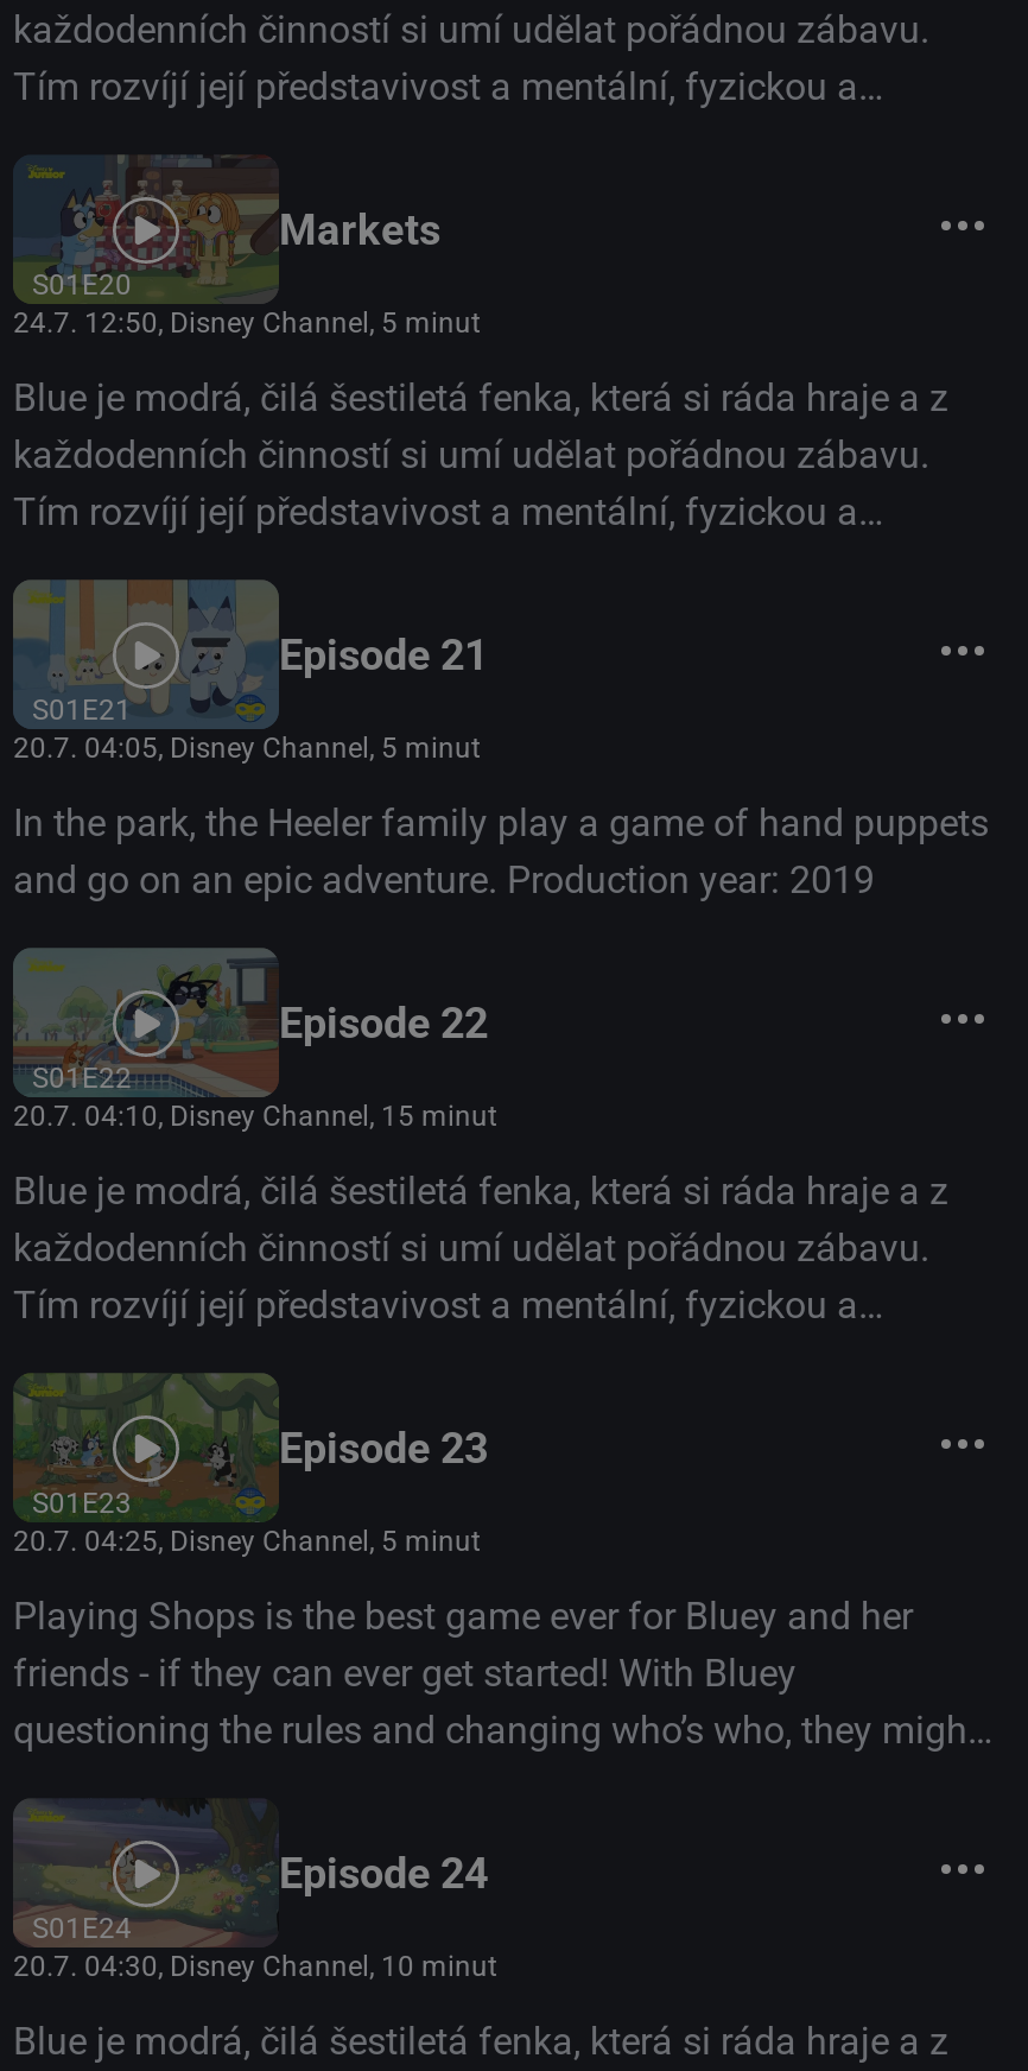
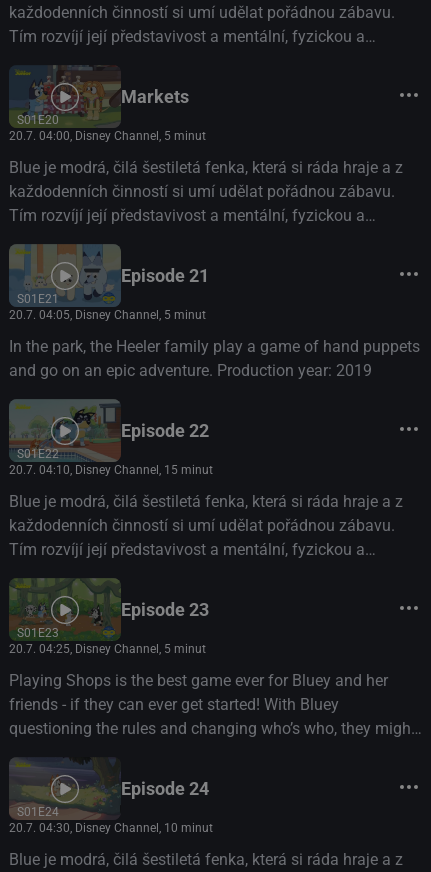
[13,306,481,340] 24.7. 12:50, Disney Channel, 5 minut -> [9,129,206,143] 20.7. 04:00, Disney Channel, 5 minut

